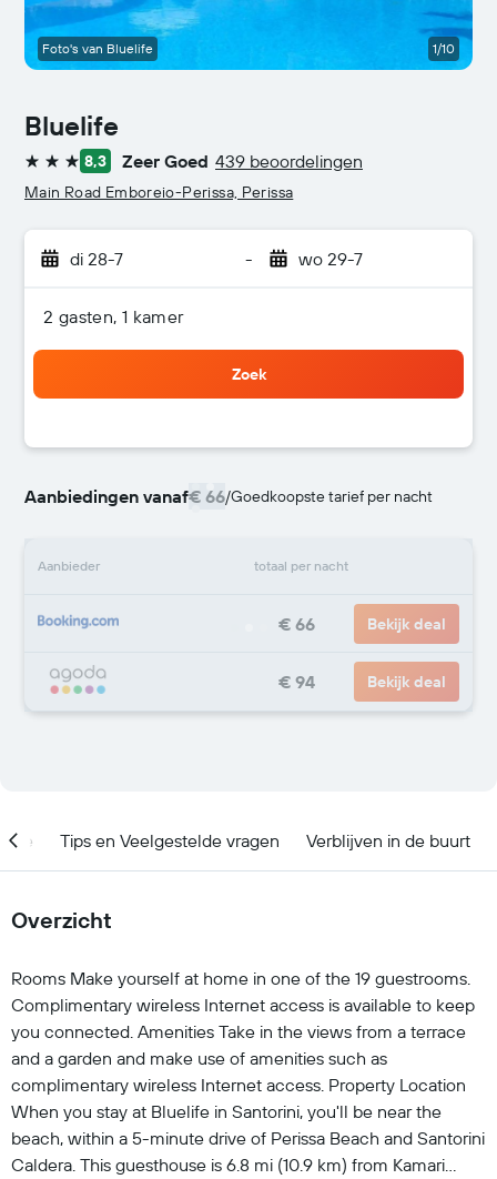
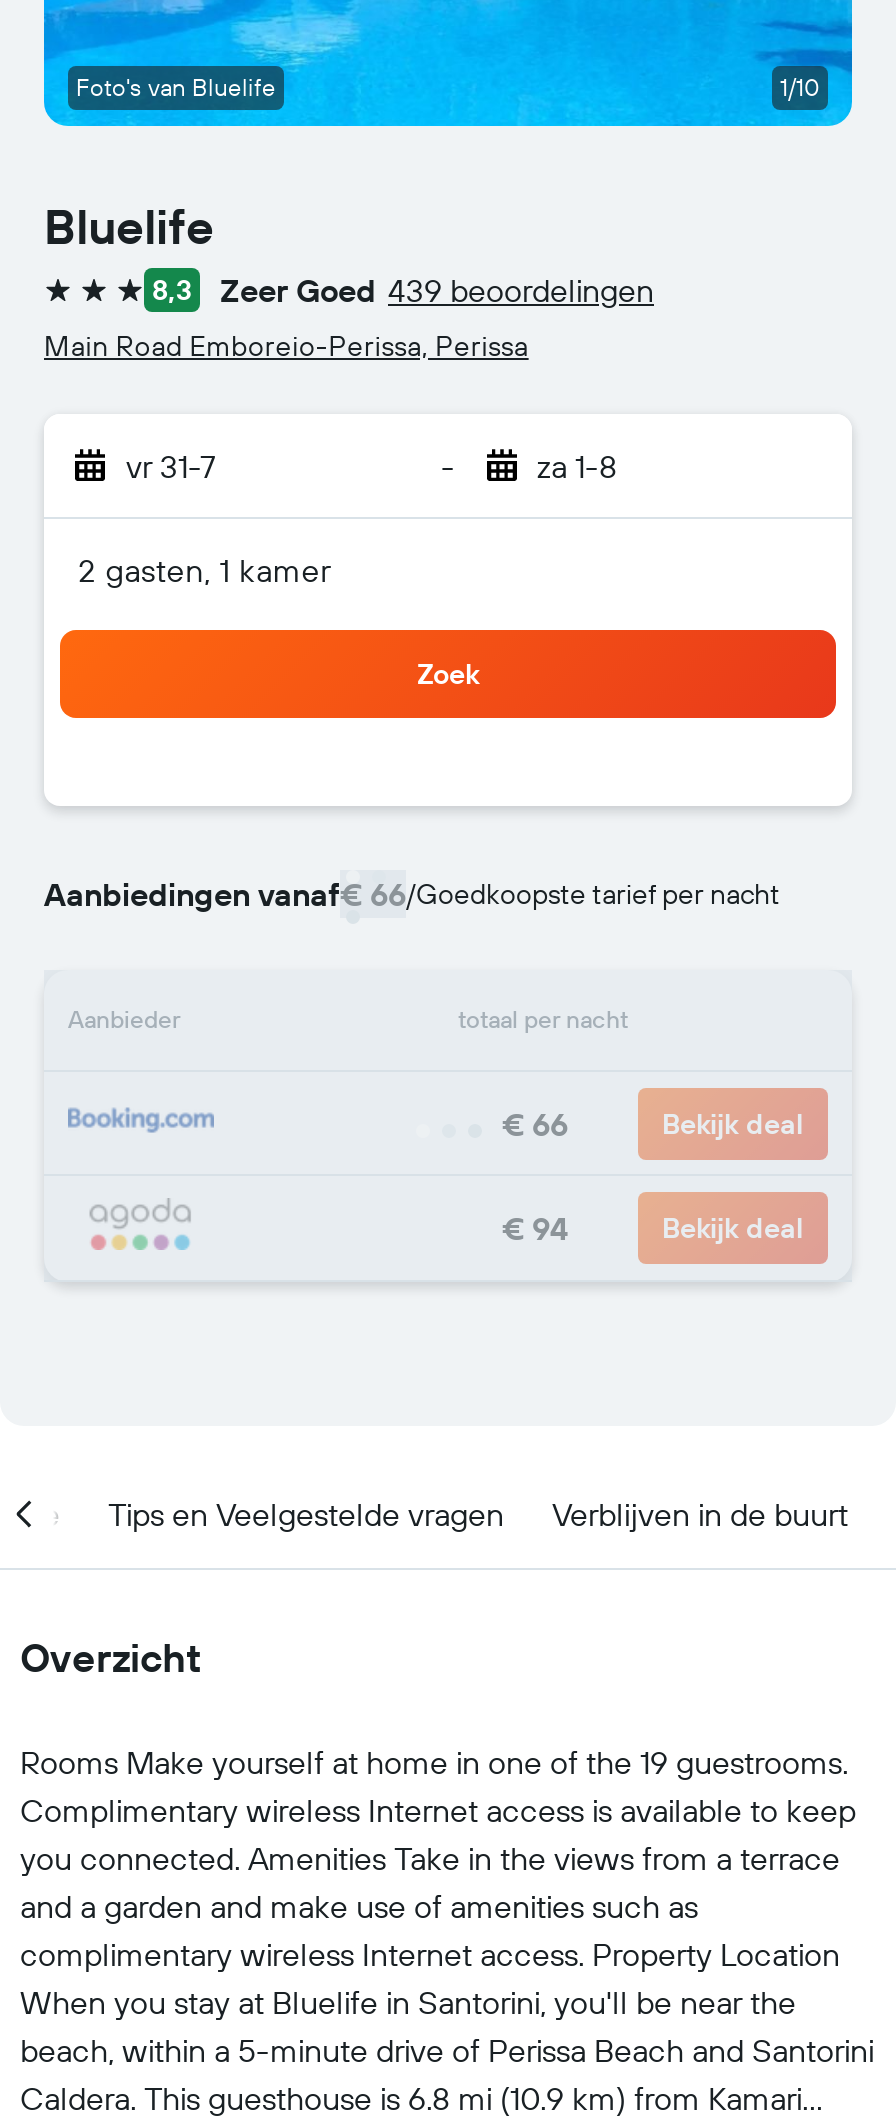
[70,248,123,270] di 28-7 -> [126,446,216,486] vr 31-7
[298,248,362,270] wo 29-7 -> [537,446,617,486] za 1-8

